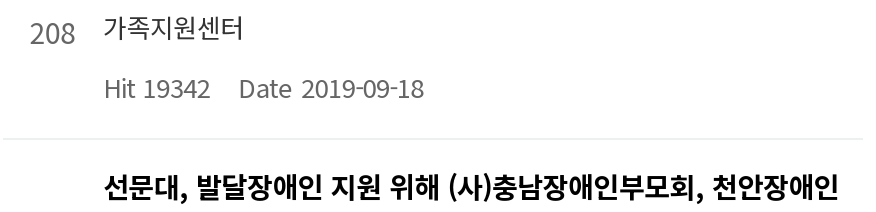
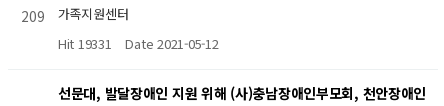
[30,8,244,52] 208 가족지원센터 -> [21,4,128,26] 209 가족지원센터
[103,68,424,106] Hit 19342 Date 2019-09-18 -> [58,34,218,53] Hit 19331 Date 2021-05-12

